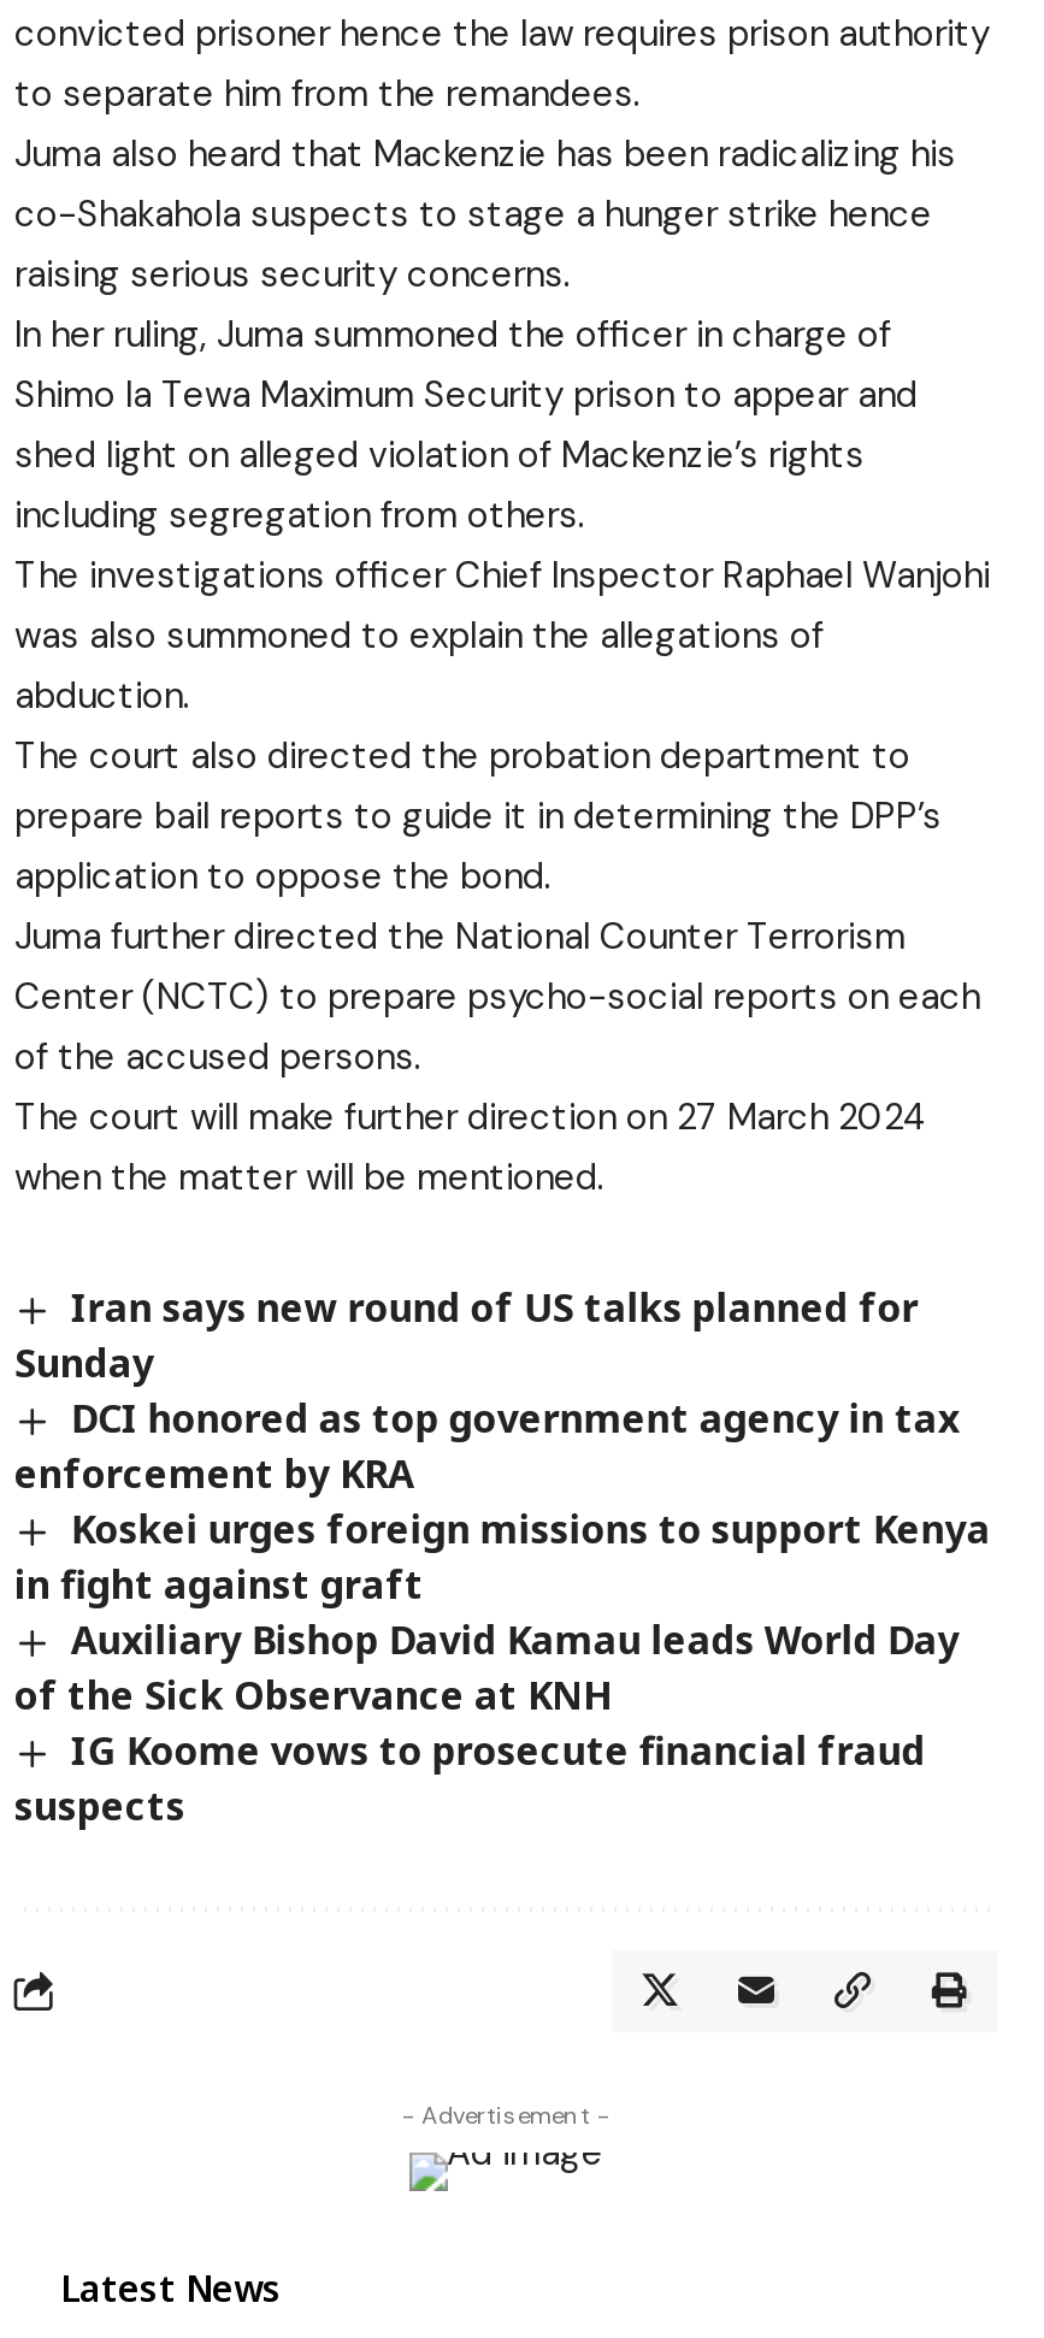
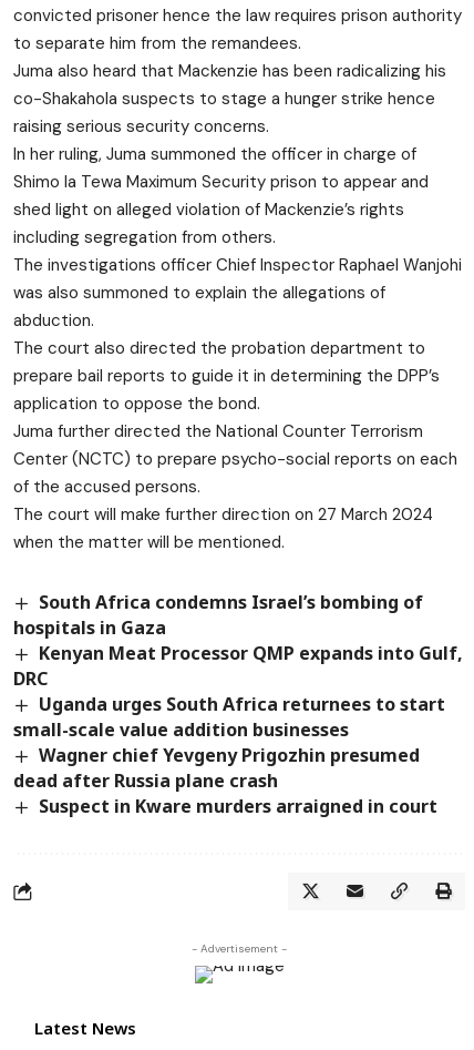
[14,1280,991,1833] Iran says new round of US talks planned for | Sunday | DCI honored as top government agency in tax | enforcement by KRA | Koskei urges foreign missions to support Kenya | in fight against graft | Auxiliary Bishop David Kamau leads World Day | of the Sick Observance at KNH | IG Koome vows to prosecute financial fraud | suspects -> [13,589,463,818] South Africa condemns Israel’s bombing of | hospitals in Gaza | Kenyan Meat Processor QMP expands into Gulf, | DRC | Uganda urges South Africa returnees to start | small-scale value addition businesses | Wagner chief Yevgeny Prigozhin presumed | dead after Russia plane crash | Suspect in Kware murders arraigned in court

